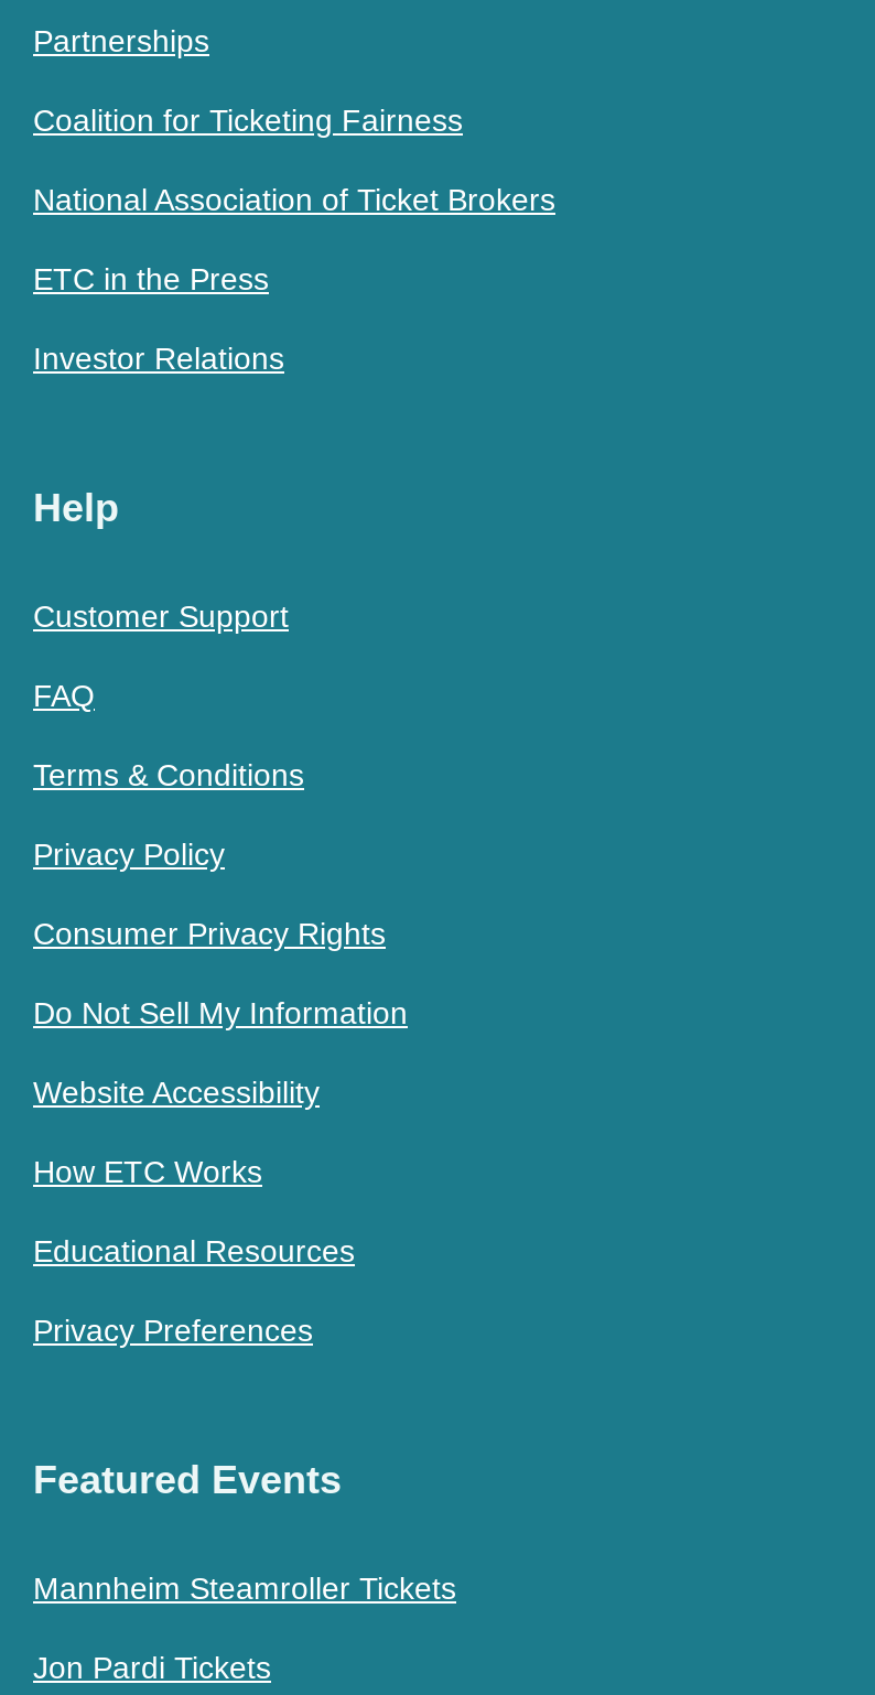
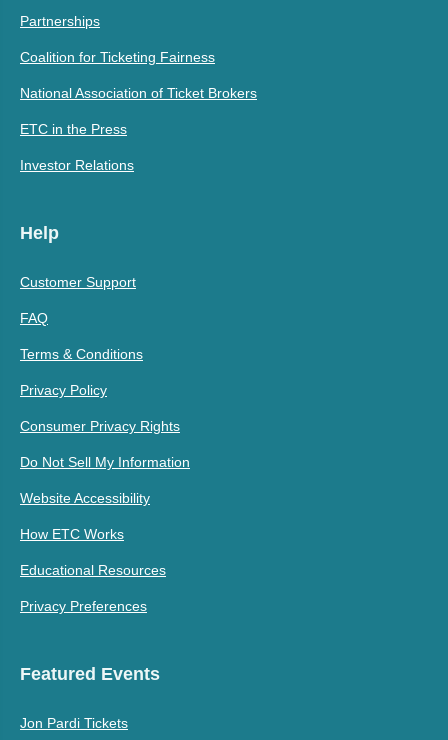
[33,1569,456,1605] Mannheim Steamroller Tickets -> none

